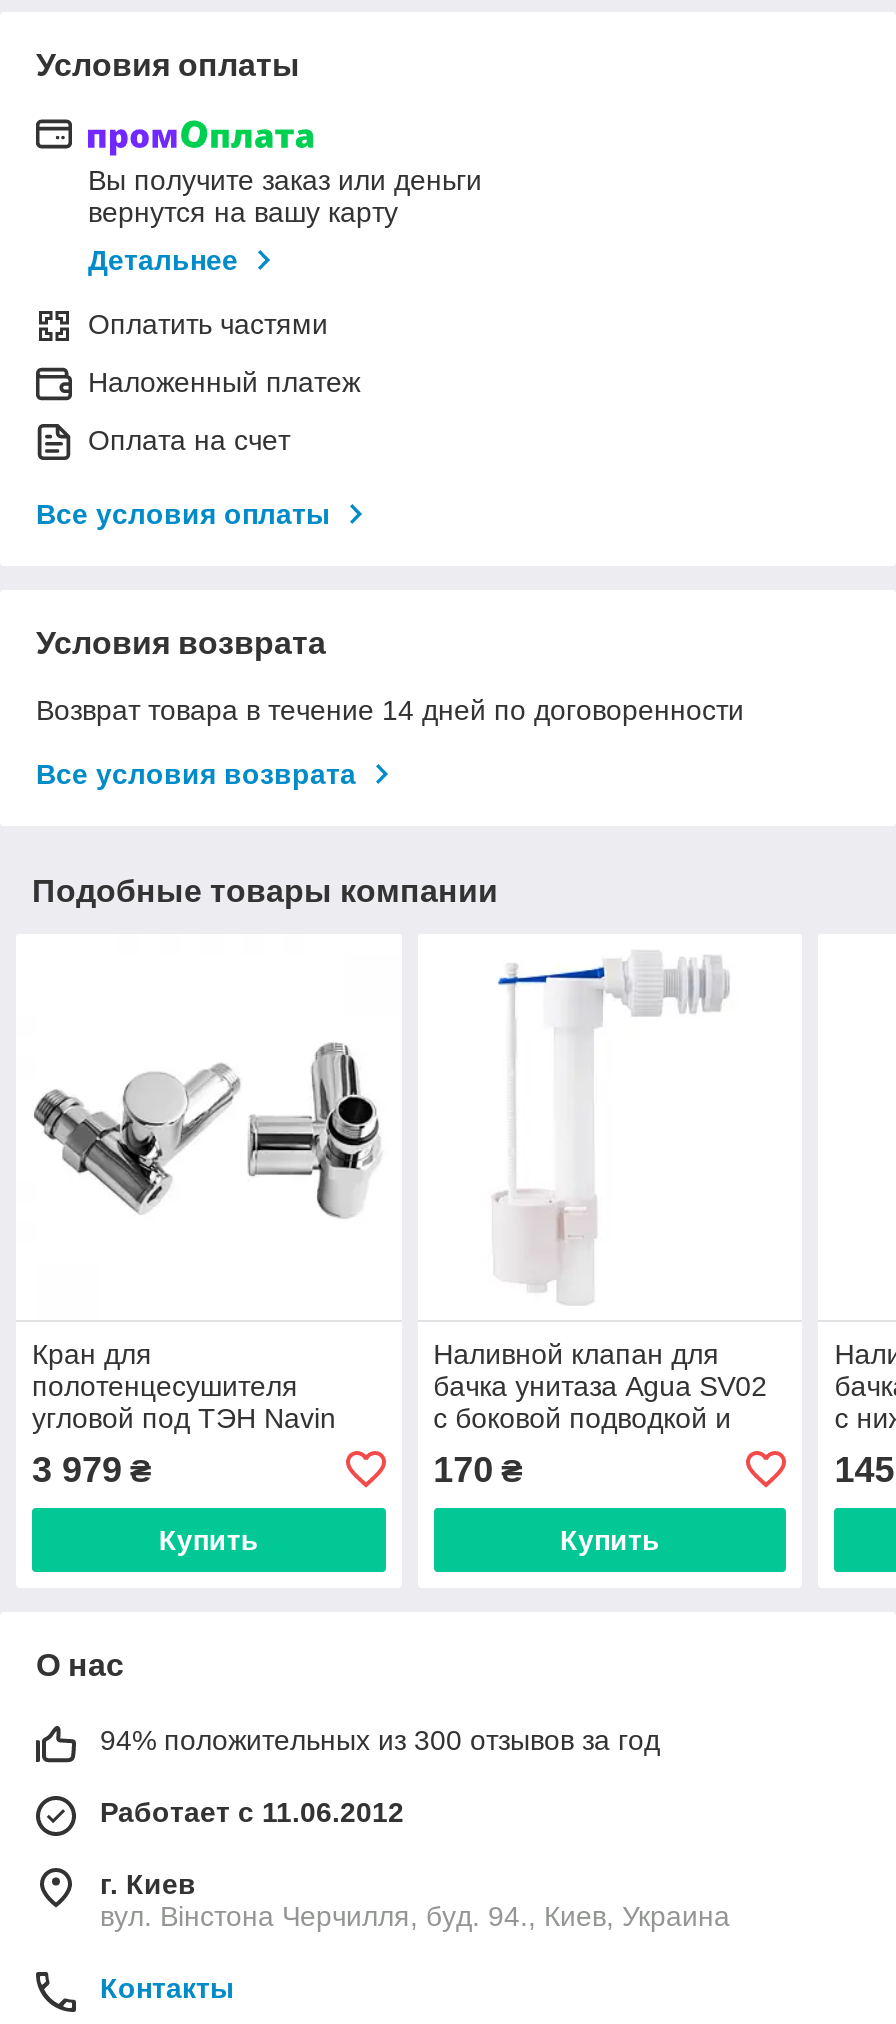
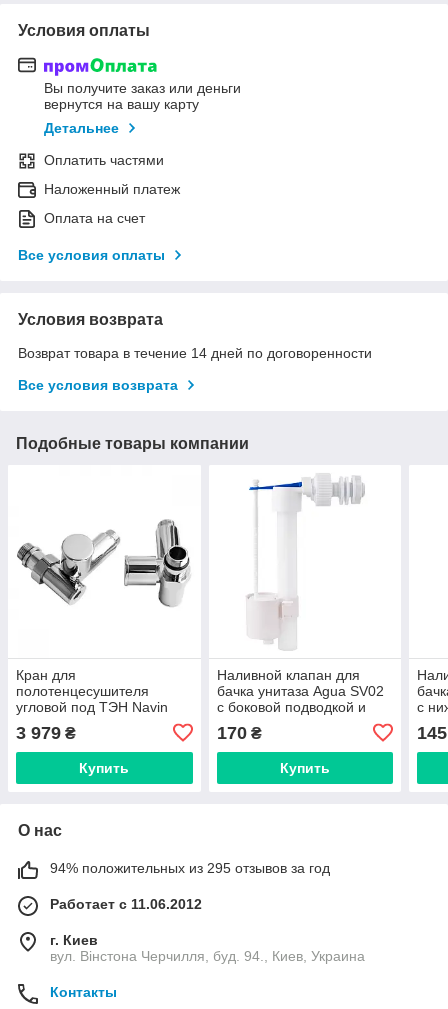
[100,1724,660,1756] 94% положительных из 300 отзывов за год -> [50,860,330,876] 94% положительных из 295 отзывов за год

